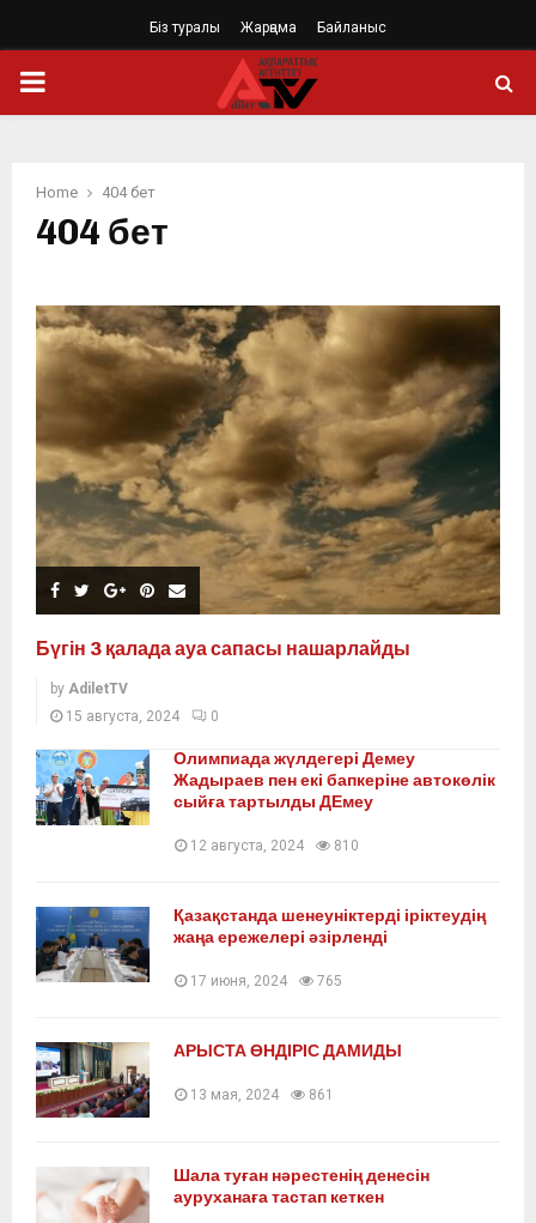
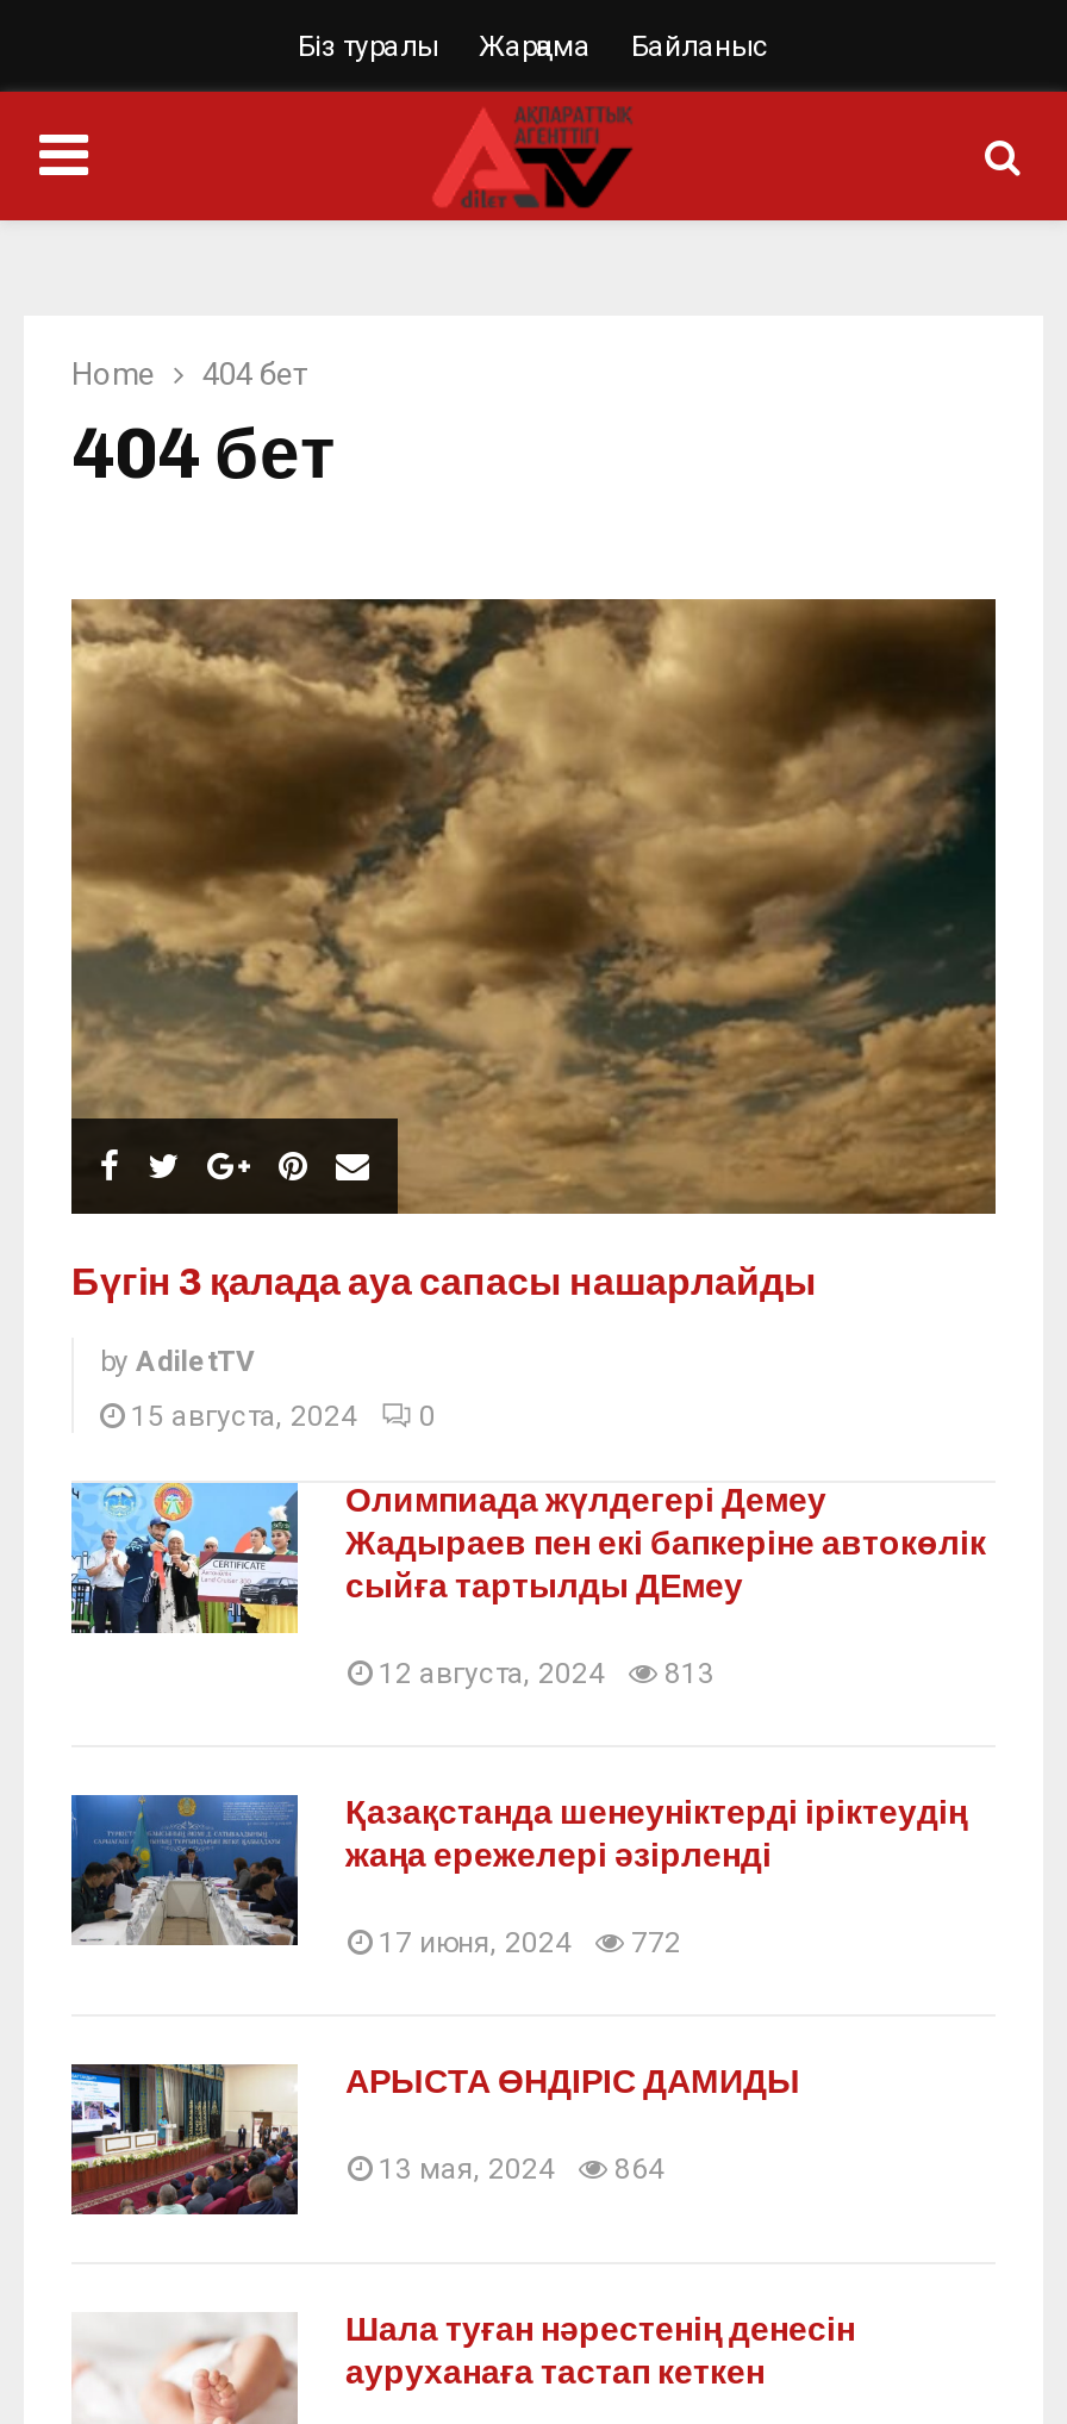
[190,838,359,854] 12 августа, 2024 810 -> [379,1657,715,1691] 12 августа, 2024 813
[190,973,342,990] 17 июня, 2024 765 -> [379,1927,681,1960] 17 июня, 2024 772
[190,1087,334,1103] 13 мая, 2024 861 -> [379,2153,664,2186] 13 мая, 2024 864

